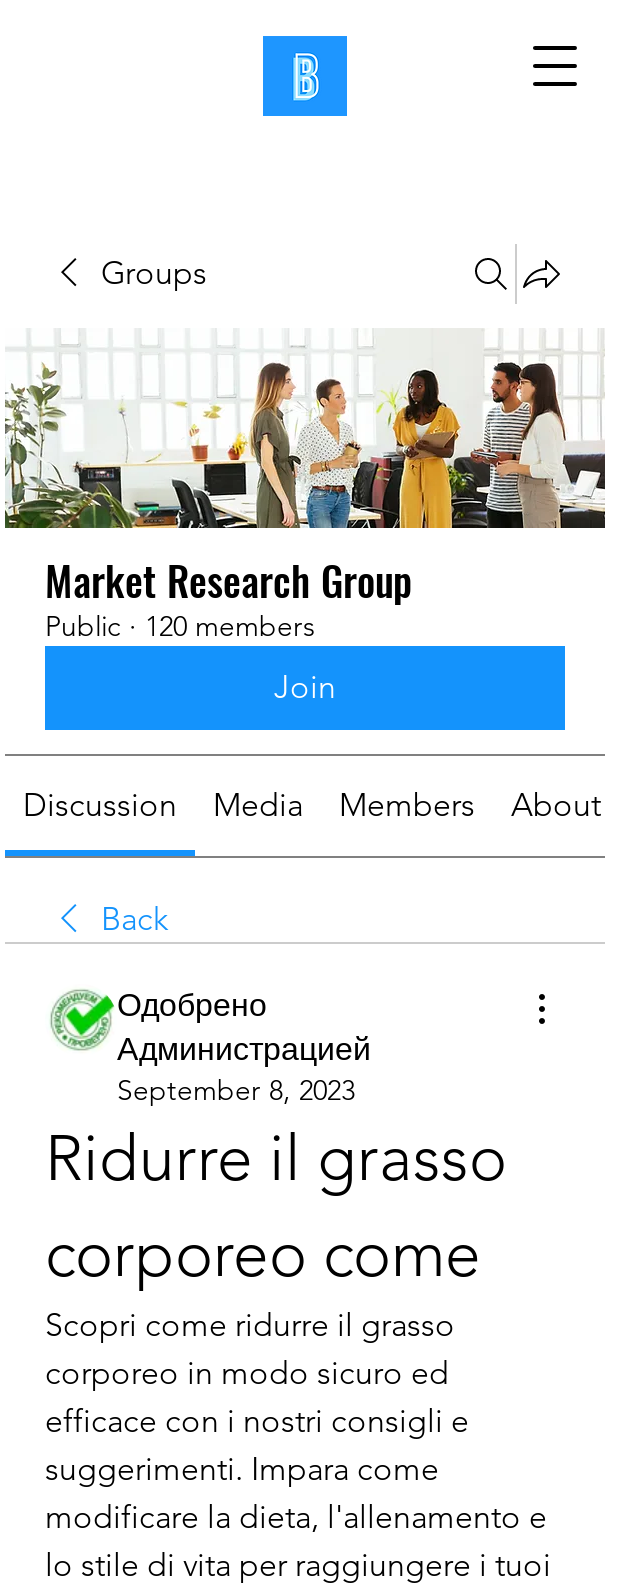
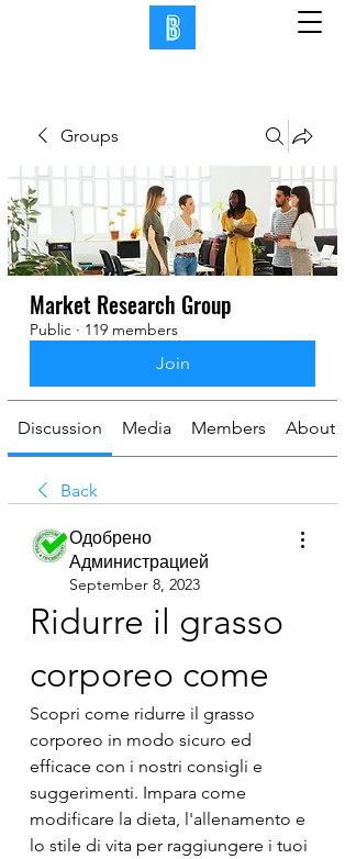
[45,608,315,644] Public · 120 members -> [30,320,178,339] Public · 119 members

